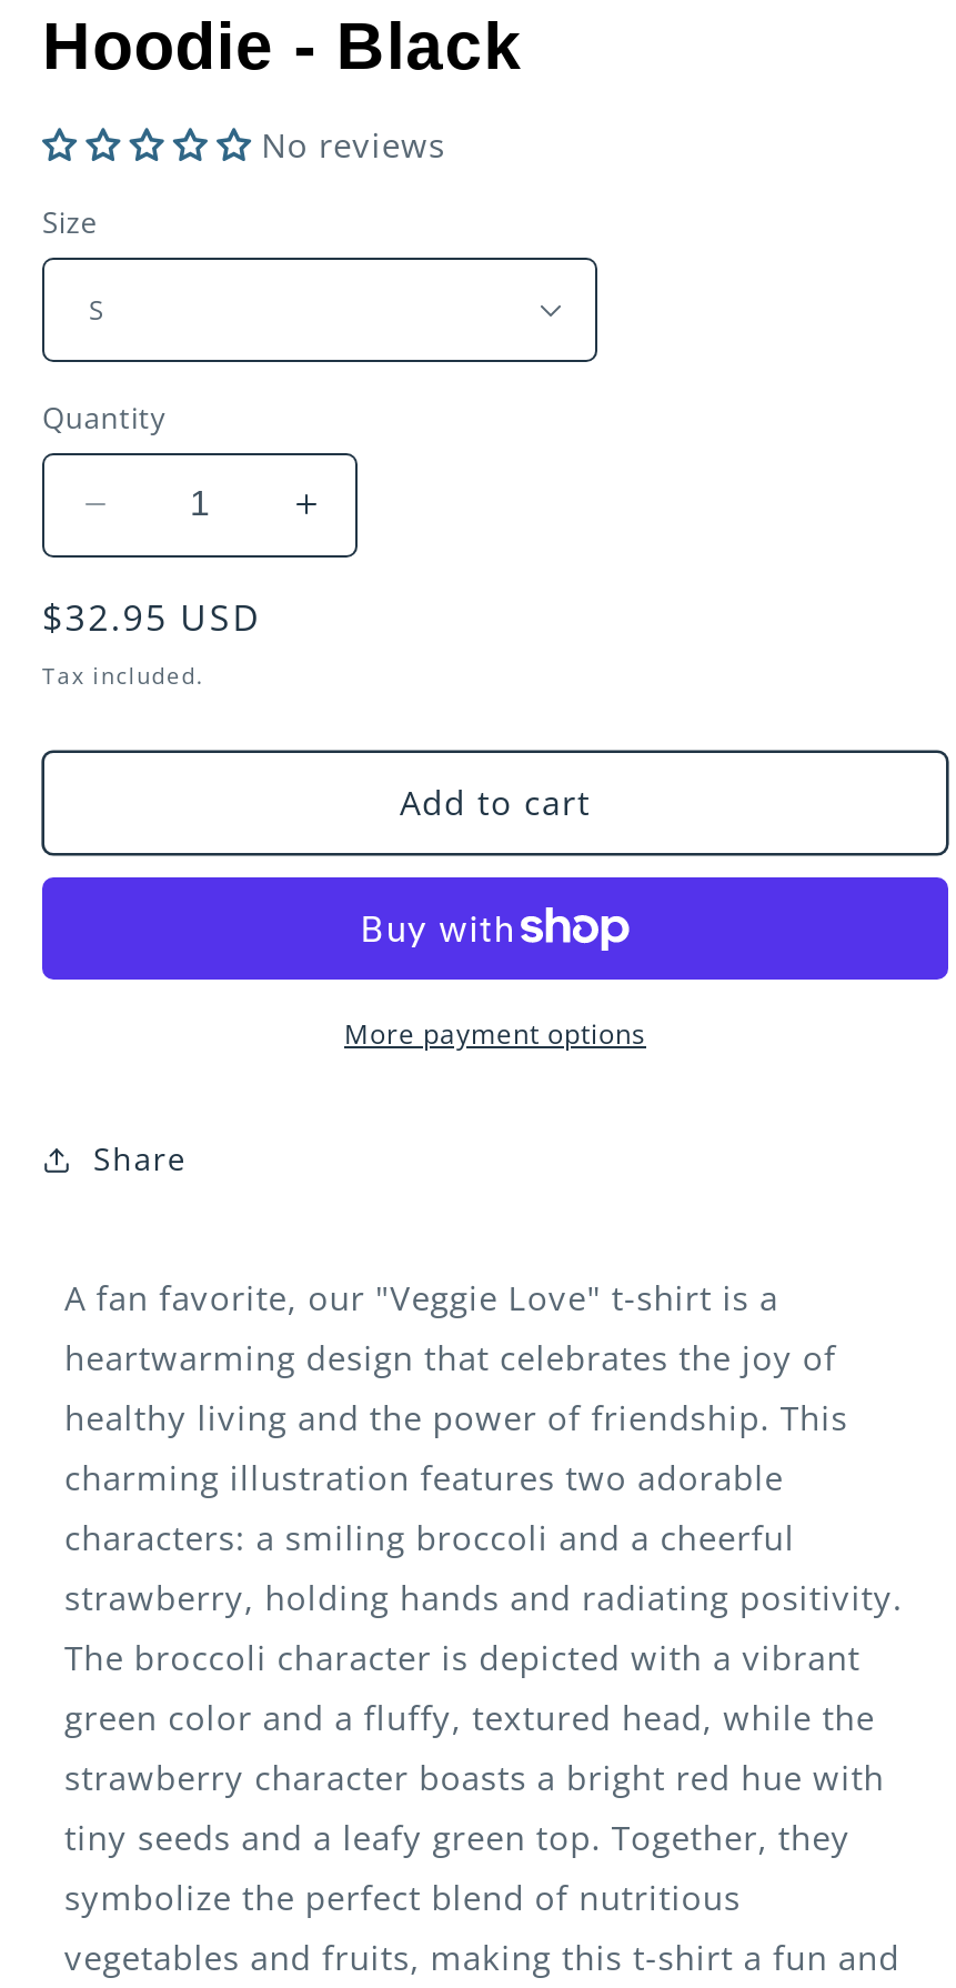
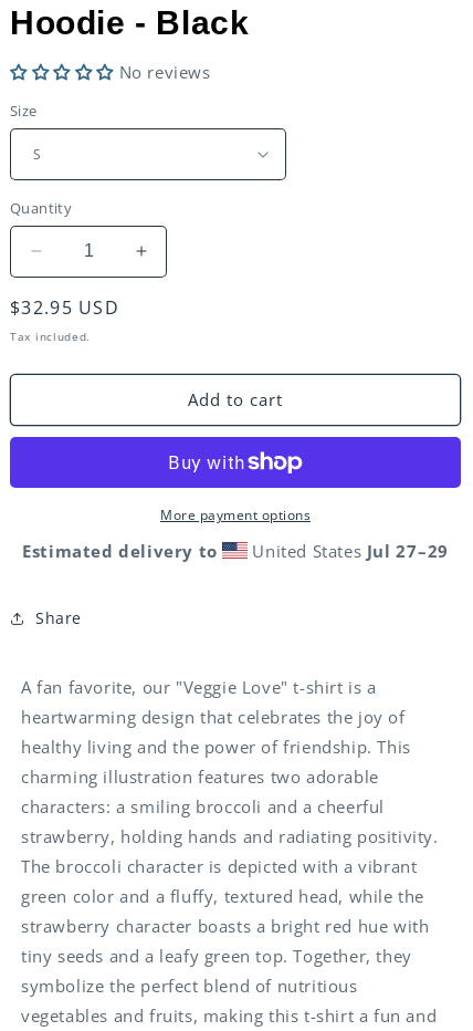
none -> [22,539,449,561] Estimated delivery to | United States Jul 27–29

